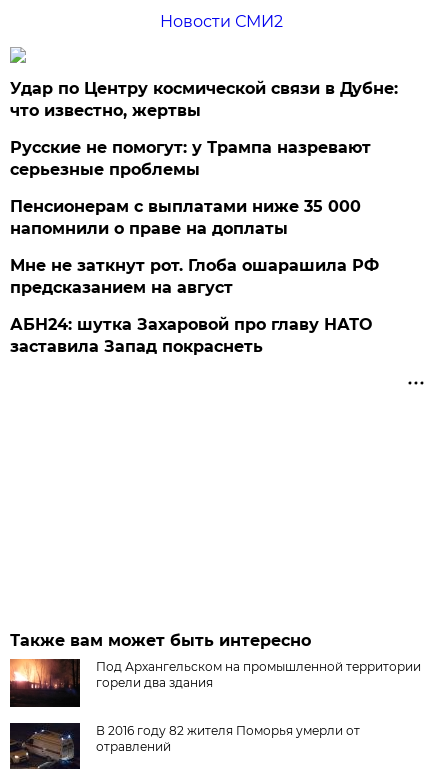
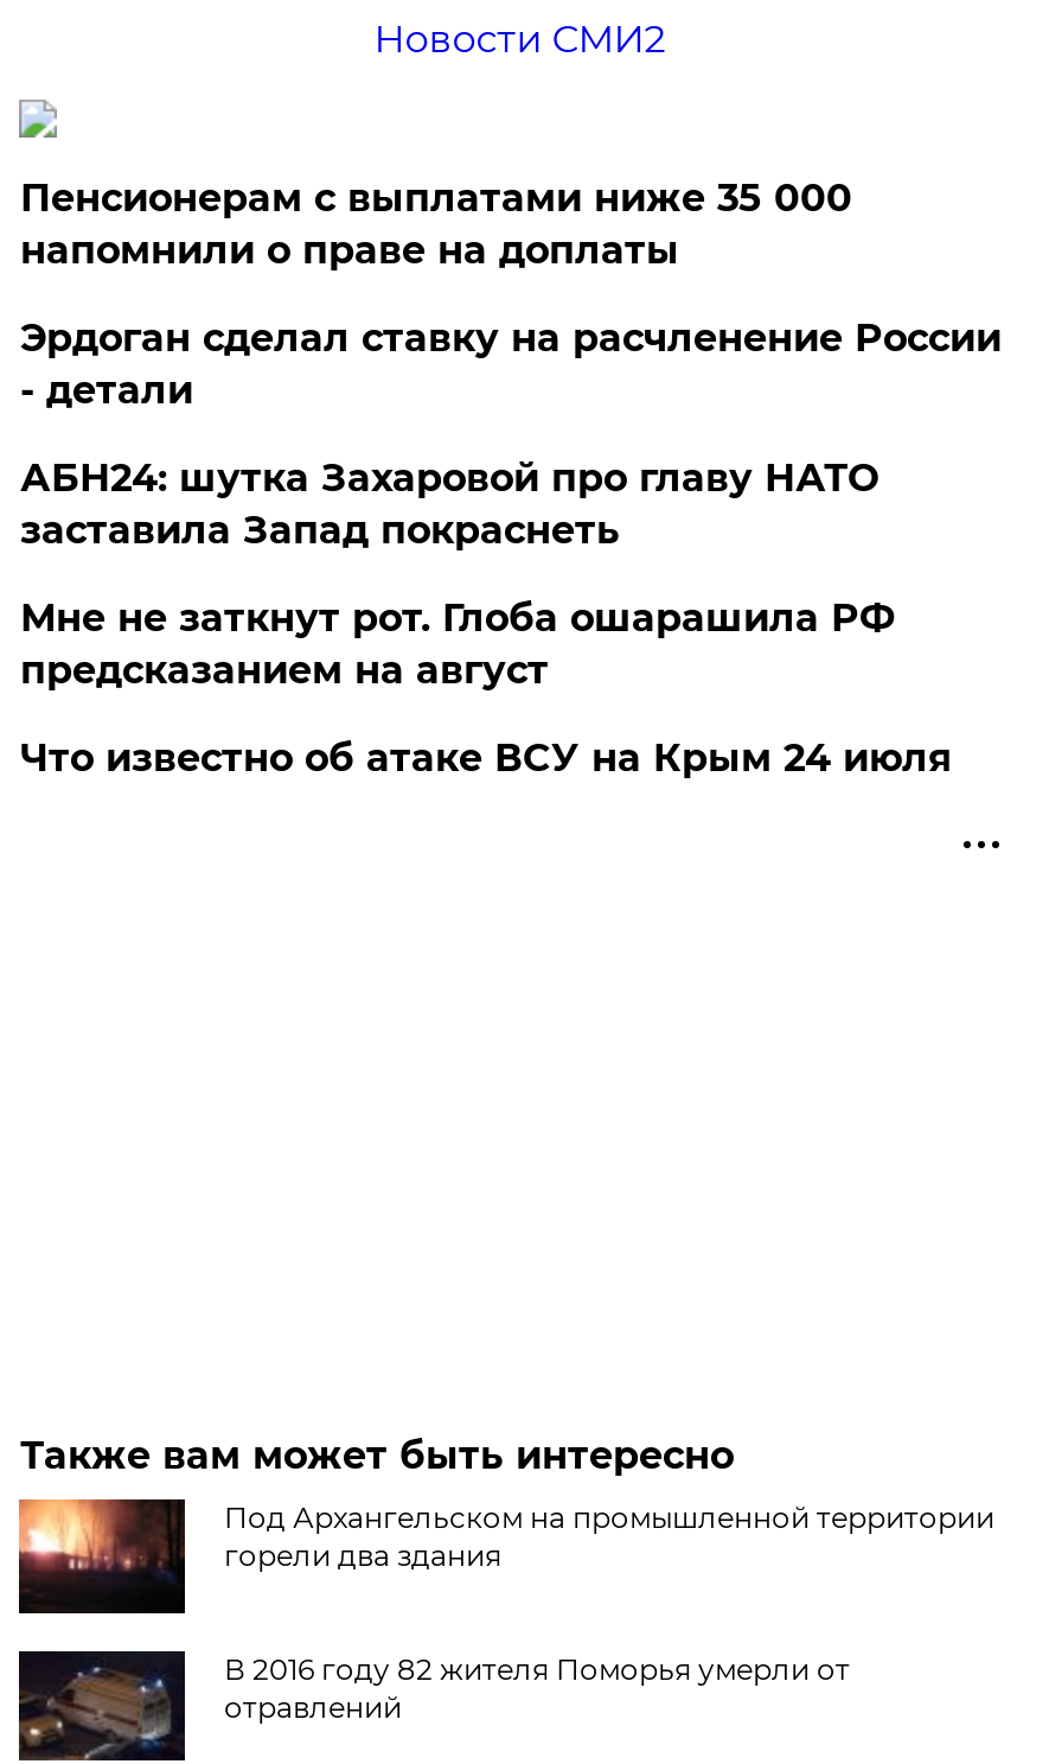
[10,79,398,179] Удар по Центру космической связи в Дубне: | что известно, жертвы | Русские не помогут: у Трампа назревают | серьезные проблемы -> none
moved [10,197,361,238] -> [20,175,852,272]: Пенсионерам с выплатами ниже 35 000 | напомнили о праве на доплаты
none -> [20,315,1001,412] Эрдоган сделал ставку на расчленение России | - детали
none -> [20,735,952,780] Что известно об атаке ВСУ на Крым 24 июля
moved [10,315,372,356] -> [20,455,878,552]: АБН24: шутка Захаровой про главу НАТО | заставила Запад покраснеть

